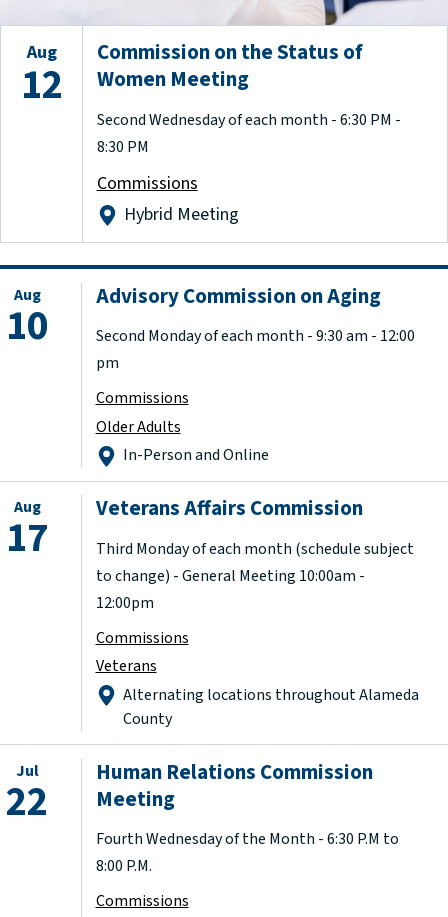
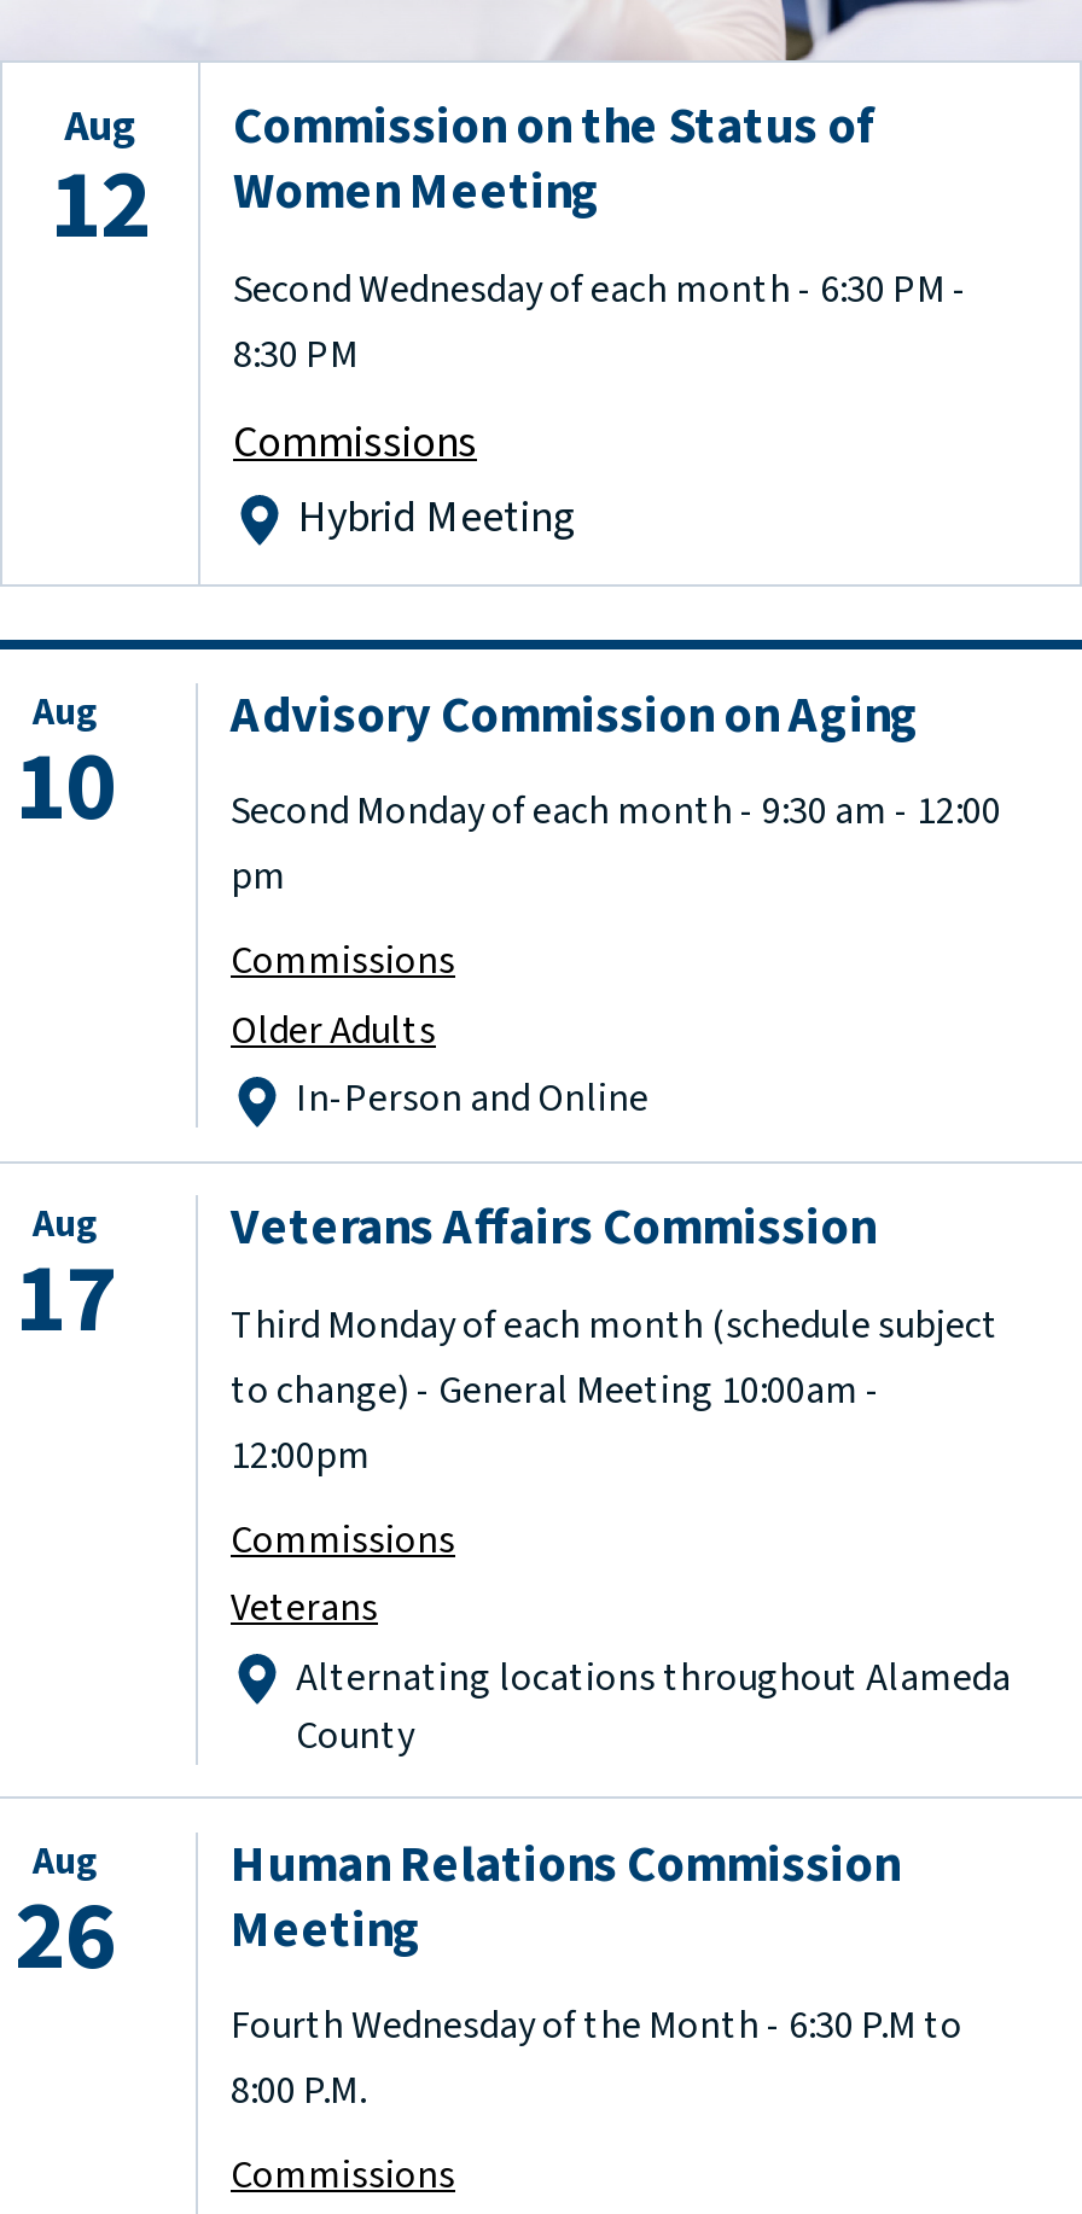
[6,760,48,831] Jul | 22 -> [14,1834,116,2006] Aug | 26

